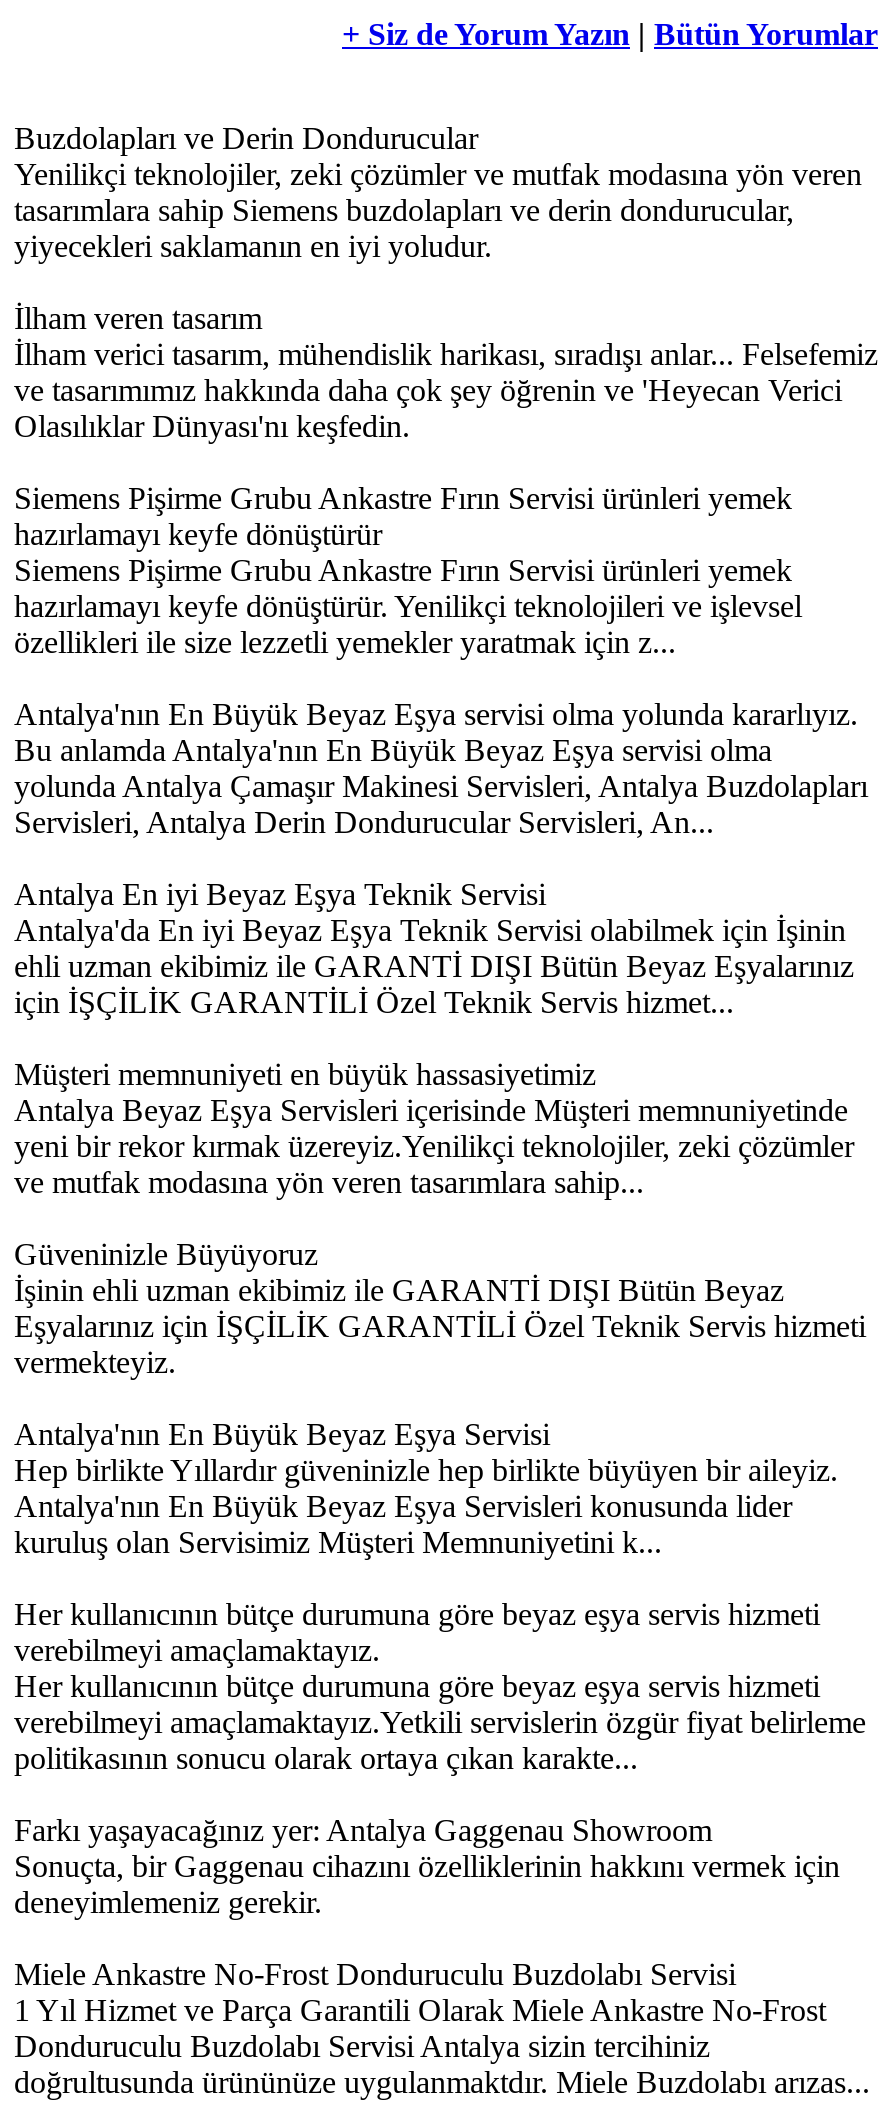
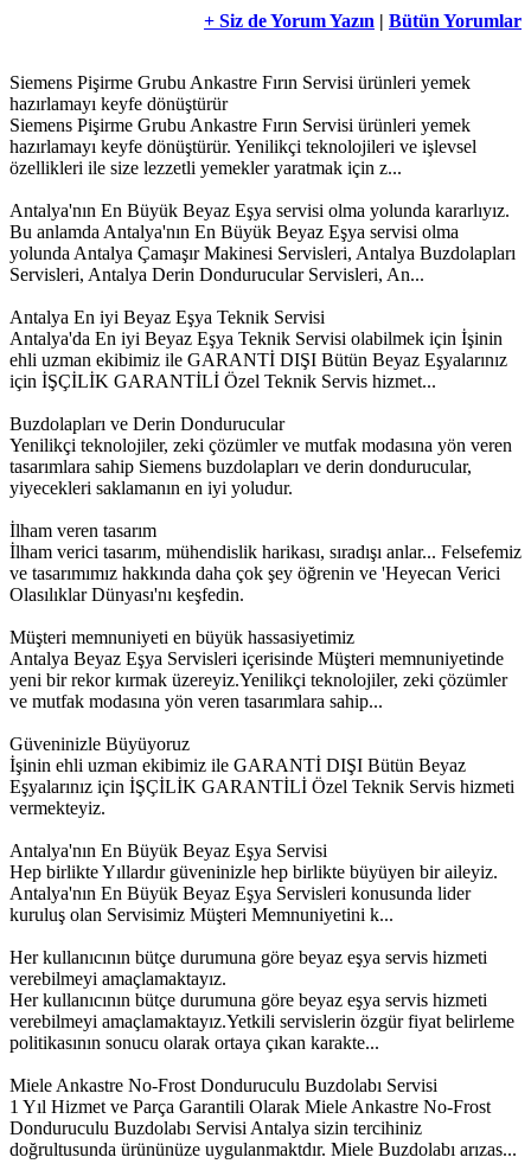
moved [14,122,878,444] -> [9,414,522,605]: Buzdolapları ve Derin Dondurucular | Yenilikçi teknolojiler, zeki çözümler ve mutfak modasına yön veren | tasarımlara sahip Siemens buzdolapları ve derin dondurucular, | yiyecekleri saklamanın en iyi yoludur. | İlham veren tasarım | İlham verici tasarım, mühendislik harikası, sıradışı anlar... Felsefemiz | ve tasarımımız hakkında daha çok şey öğrenin ve 'Heyecan Verici | Olasılıklar Dünyası'nı keşfedin.
moved [14,482,868,1020] -> [9,73,516,392]: Siemens Pişirme Grubu Ankastre Fırın Servisi ürünleri yemek | hazırlamayı keyfe dönüştürür | Siemens Pişirme Grubu Ankastre Fırın Servisi ürünleri yemek | ... | ehli uzman ekibimiz ile GARANTİ DIŞI Bütün Beyaz Eşyalarınız | için İŞÇİLİK GARANTİLİ Özel Teknik Servis hizmet...
[14,1814,840,1920] Farkı yaşayacağınız yer: Antalya Gaggenau Showroom | Sonuçta, bir Gaggenau cihazını özelliklerinin hakkını vermek için | deneyimlemeniz gerekir. -> none

